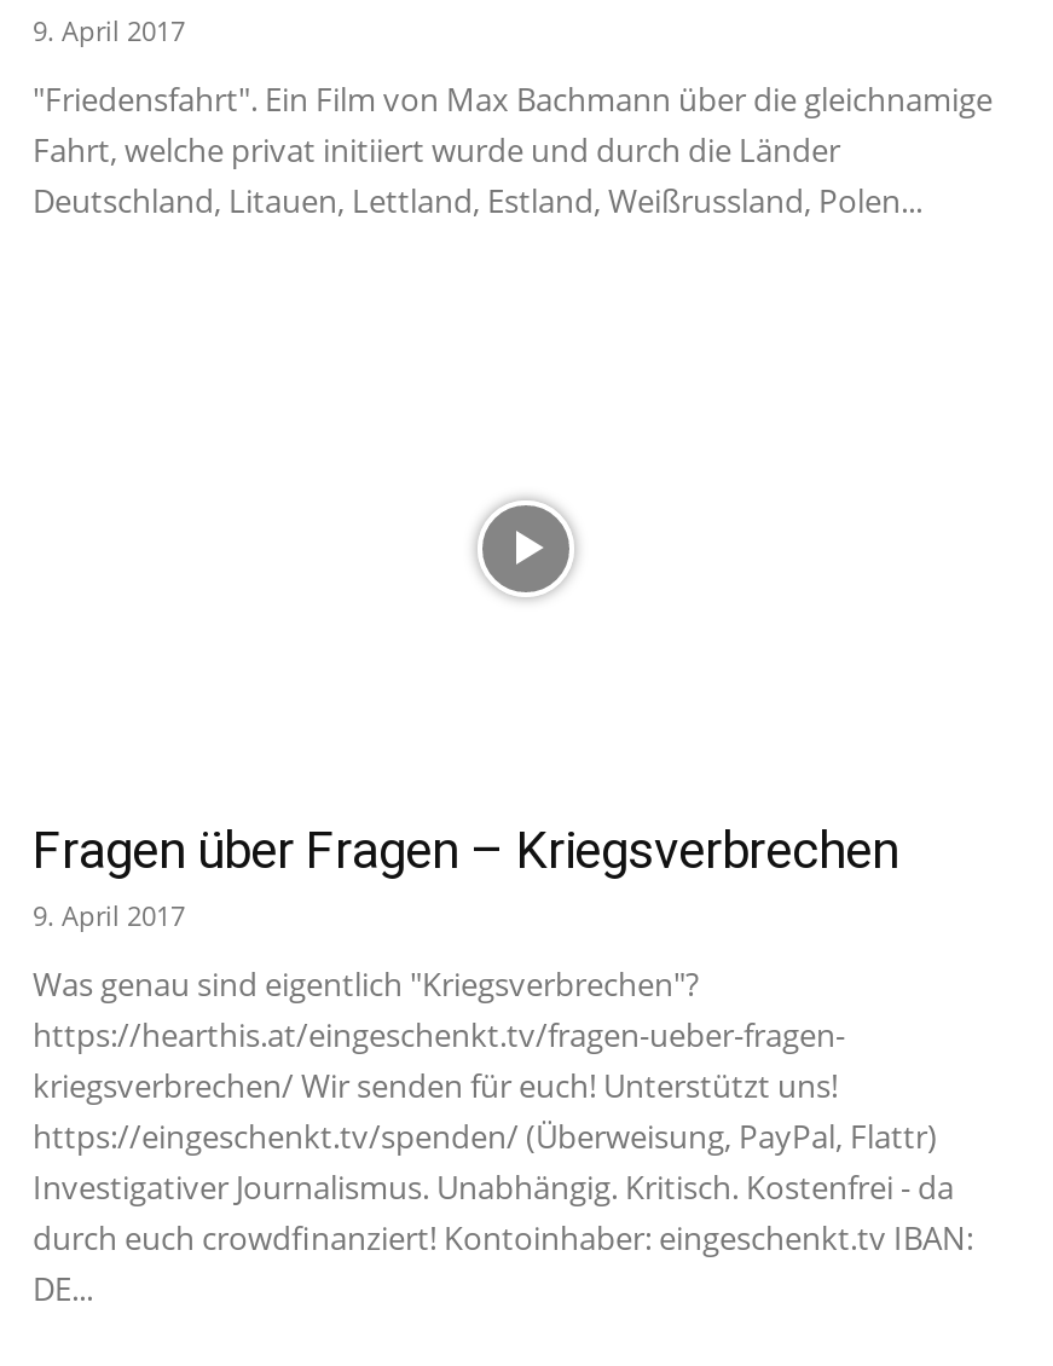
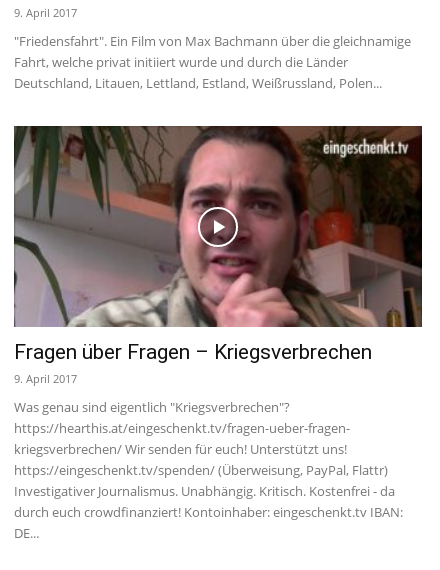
none -> [13,125,423,328] [image]

